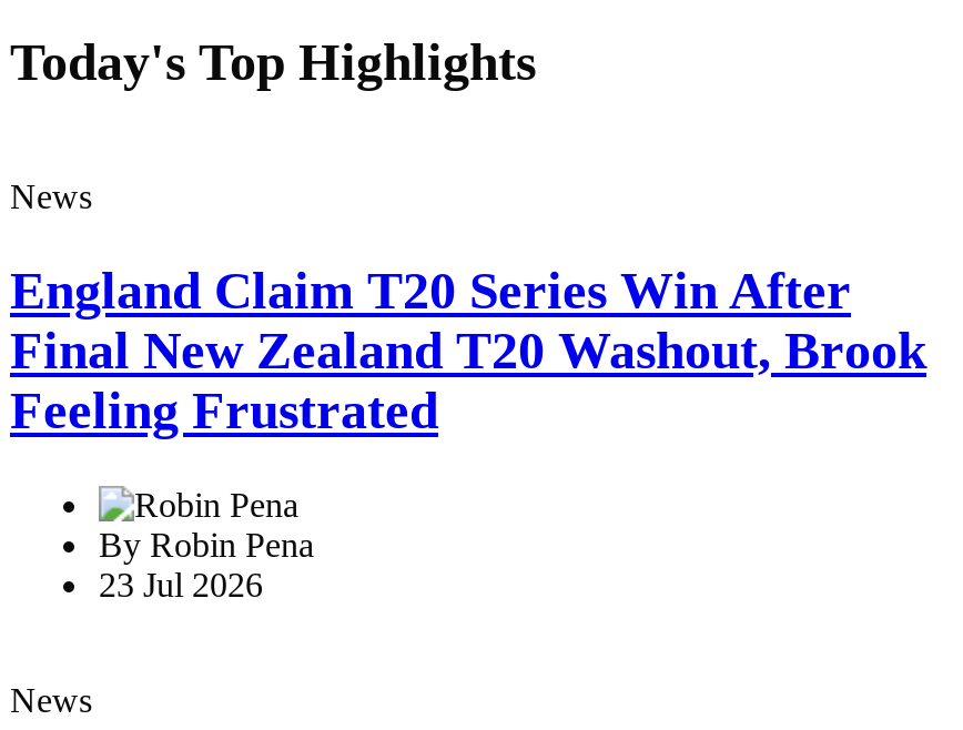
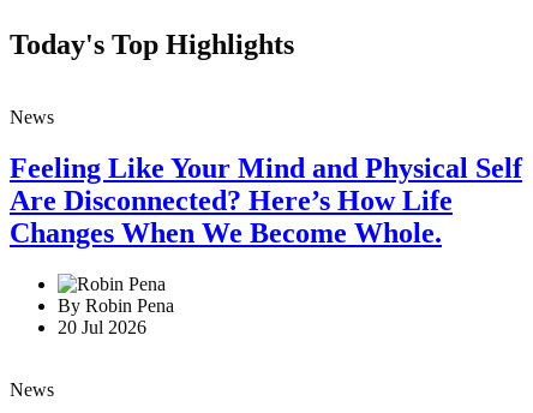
[10,261,926,439] England Claim T20 Series Win After | Final New Zealand T20 Washout, Brook | Feeling Frustrated -> [10,152,522,248] Feeling Like Your Mind and Physical Self | Are Disconnected? Here’s How Life | Changes When We Become Whole.
[99,565,263,603] 23 Jul 2026 -> [58,316,146,337] 20 Jul 2026

